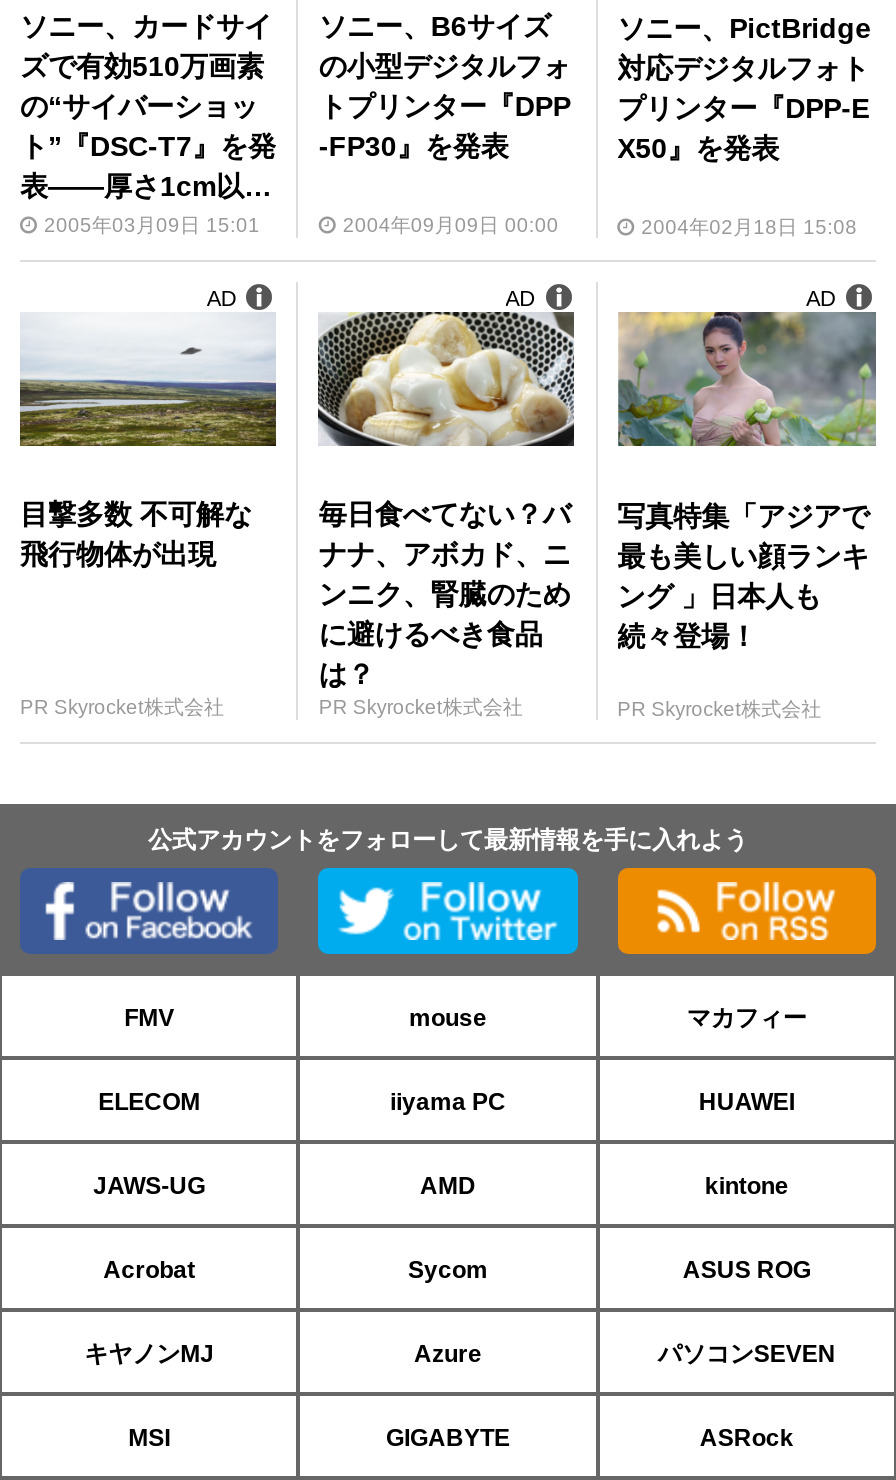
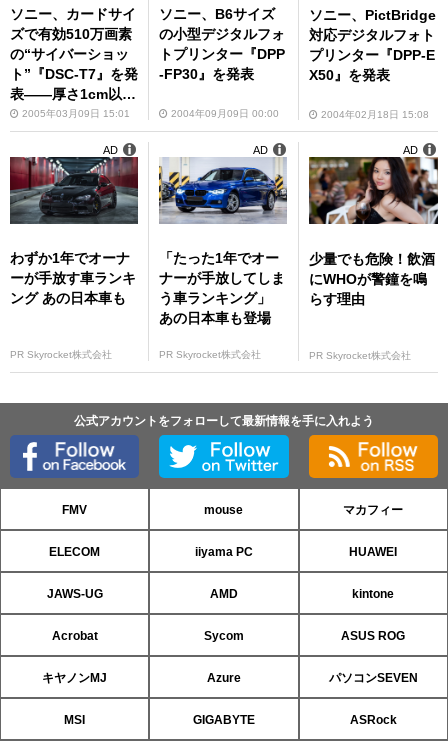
[20,310,276,570] [image] | 目撃多数 不可解な | 飛行物体が出現 -> [9,156,139,306] [image] | わずか1年でオーナ | ーが手放す車ランキ | ング あの日本車も
[316,310,574,690] [image] | 毎日食べてない？バ | ナナ、アボカド、ニ | ンニク、腎臓のため | に避けるべき食品 | は？ -> [158,157,287,326] [image] | 「たった1年でオー | ナーが手放してしま | う車ランキング」 | あの日本車も登場
[616,310,878,652] [image] | 写真特集「アジアで | 最も美しい顔ランキ | ング 」日本人も | 続々登場！ -> [309,156,439,307] [image] | 少量でも危険！飲酒 | にWHOが警鐘を鳴 | らす理由

